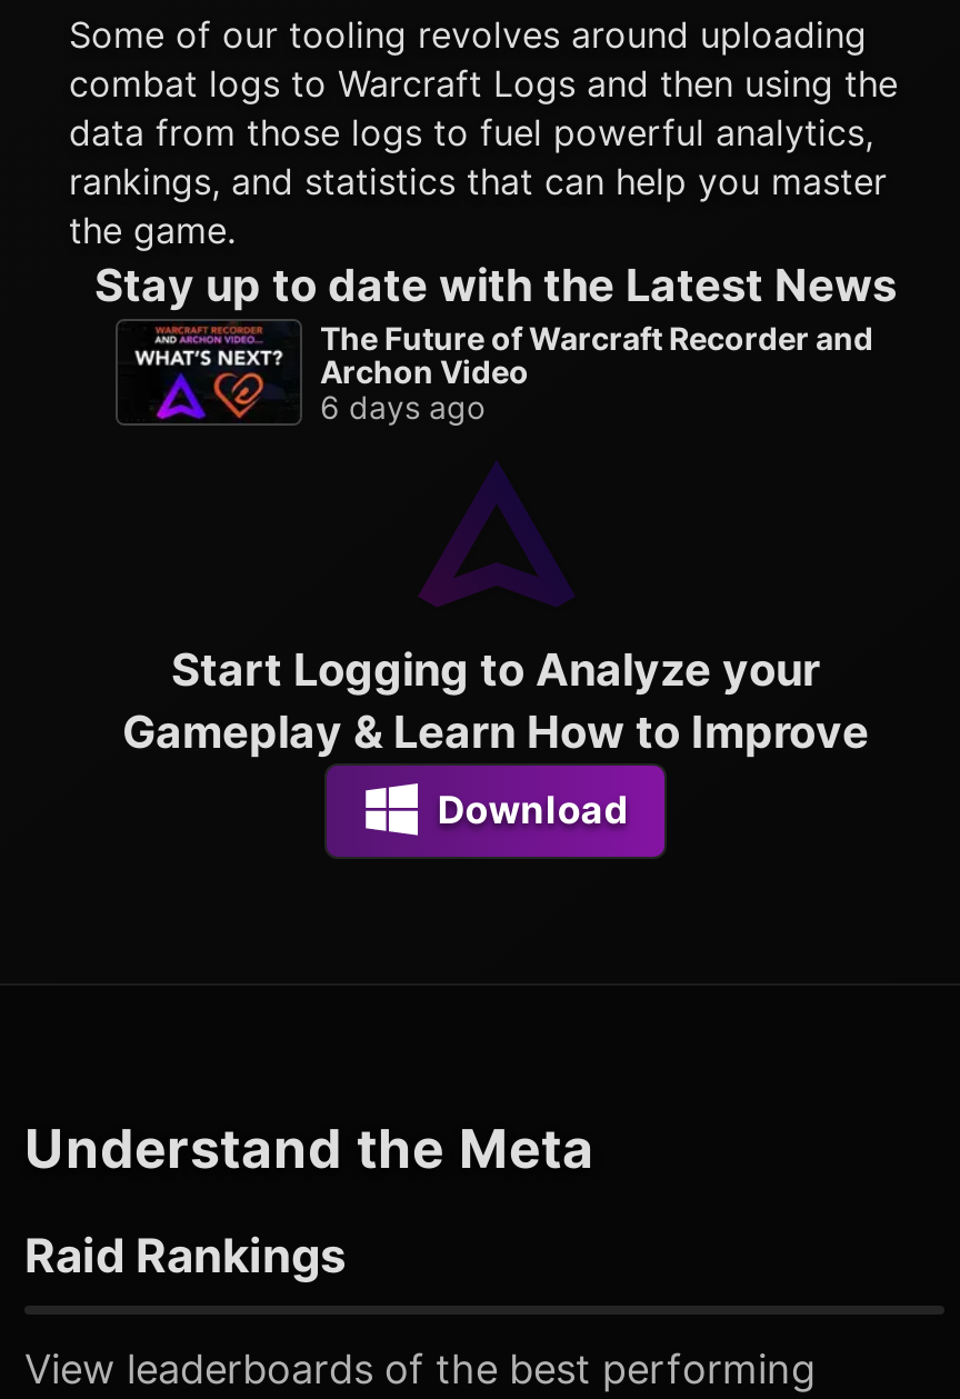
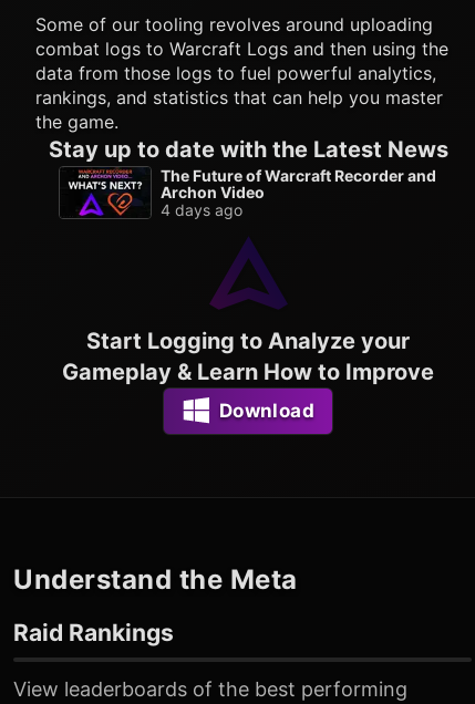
[320,388,484,426] 6 days ago -> [161,201,242,220] 4 days ago

